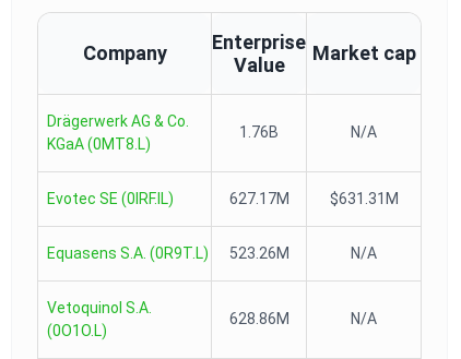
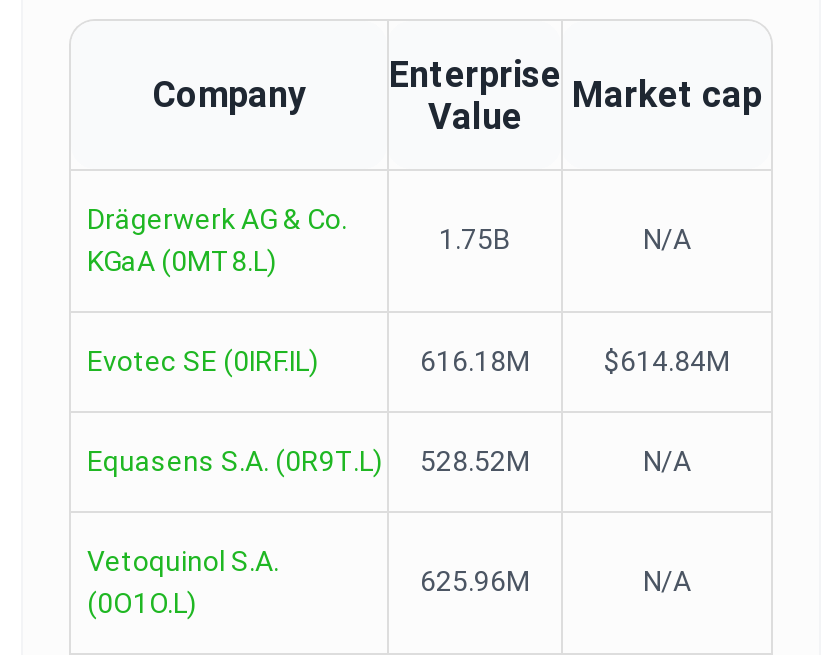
[239,123,279,141] 1.76B -> [439,223,511,255] 1.75B
[229,190,398,207] 627.17M | $631.31M -> [420,345,730,377] 616.18M | $614.84M
[47,244,289,262] Equasens S.A. (0R9T.L) 523.26M -> [87,445,530,477] Equasens S.A. (0R9T.L) 528.52M
[229,310,289,327] 628.86M -> [420,565,530,597] 625.96M

